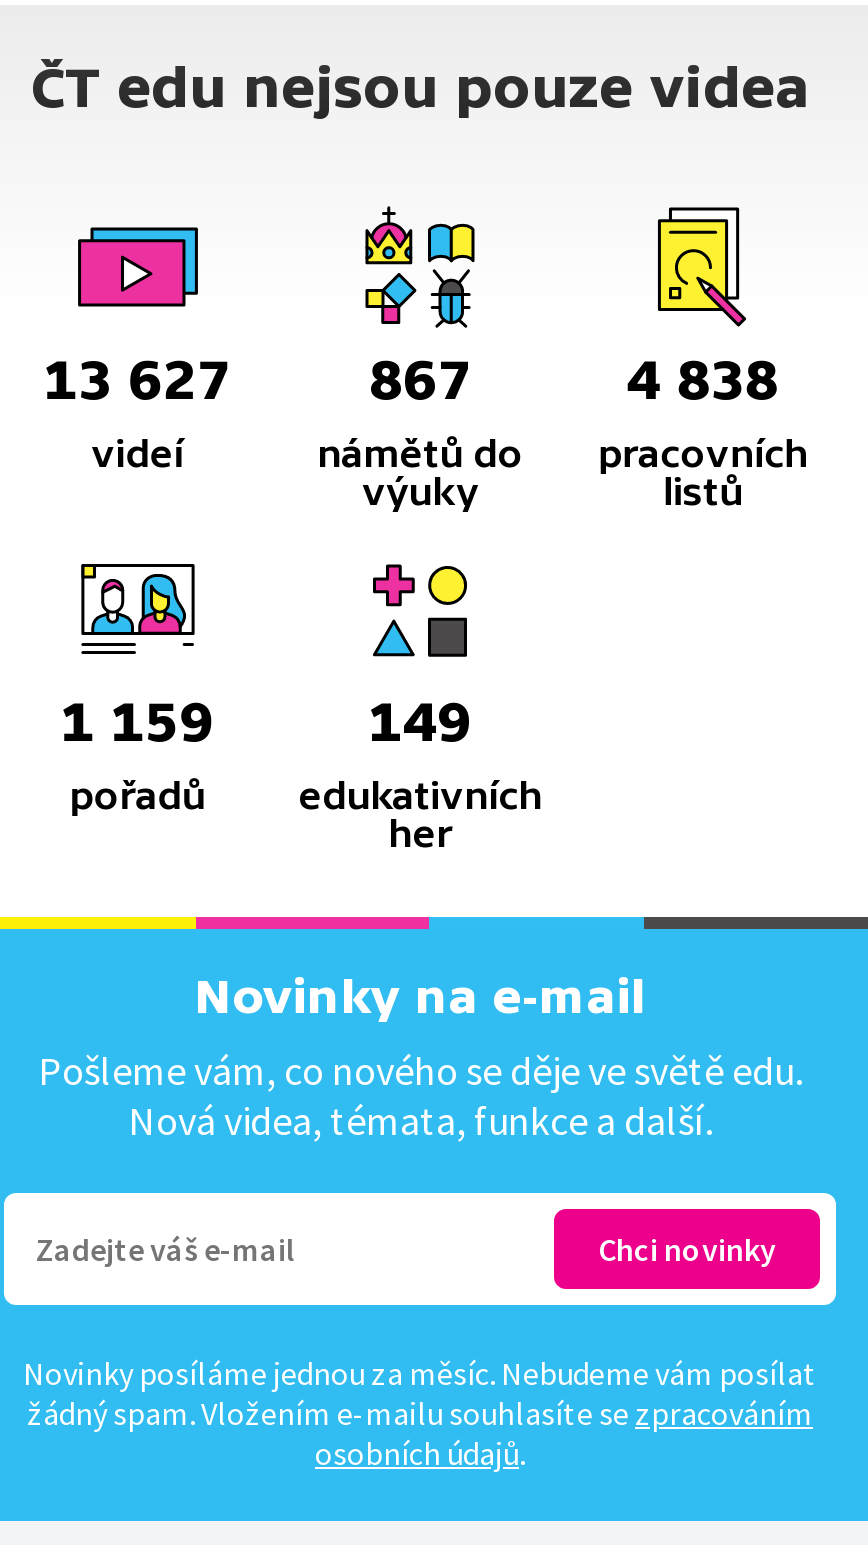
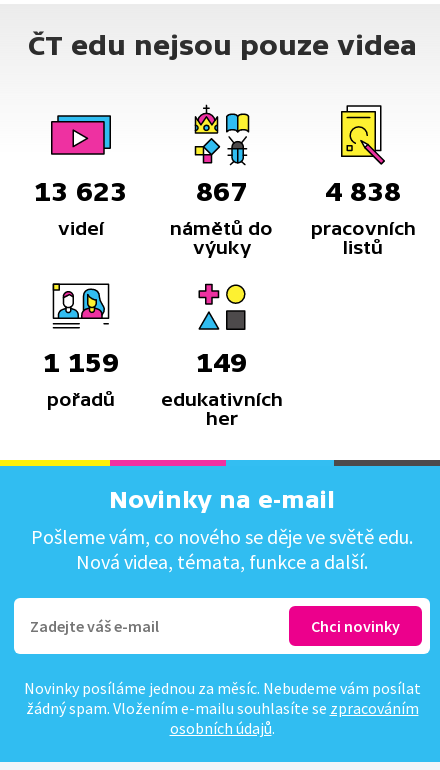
[44,347,230,411] 13 627 -> [34,175,127,207] 13 623

